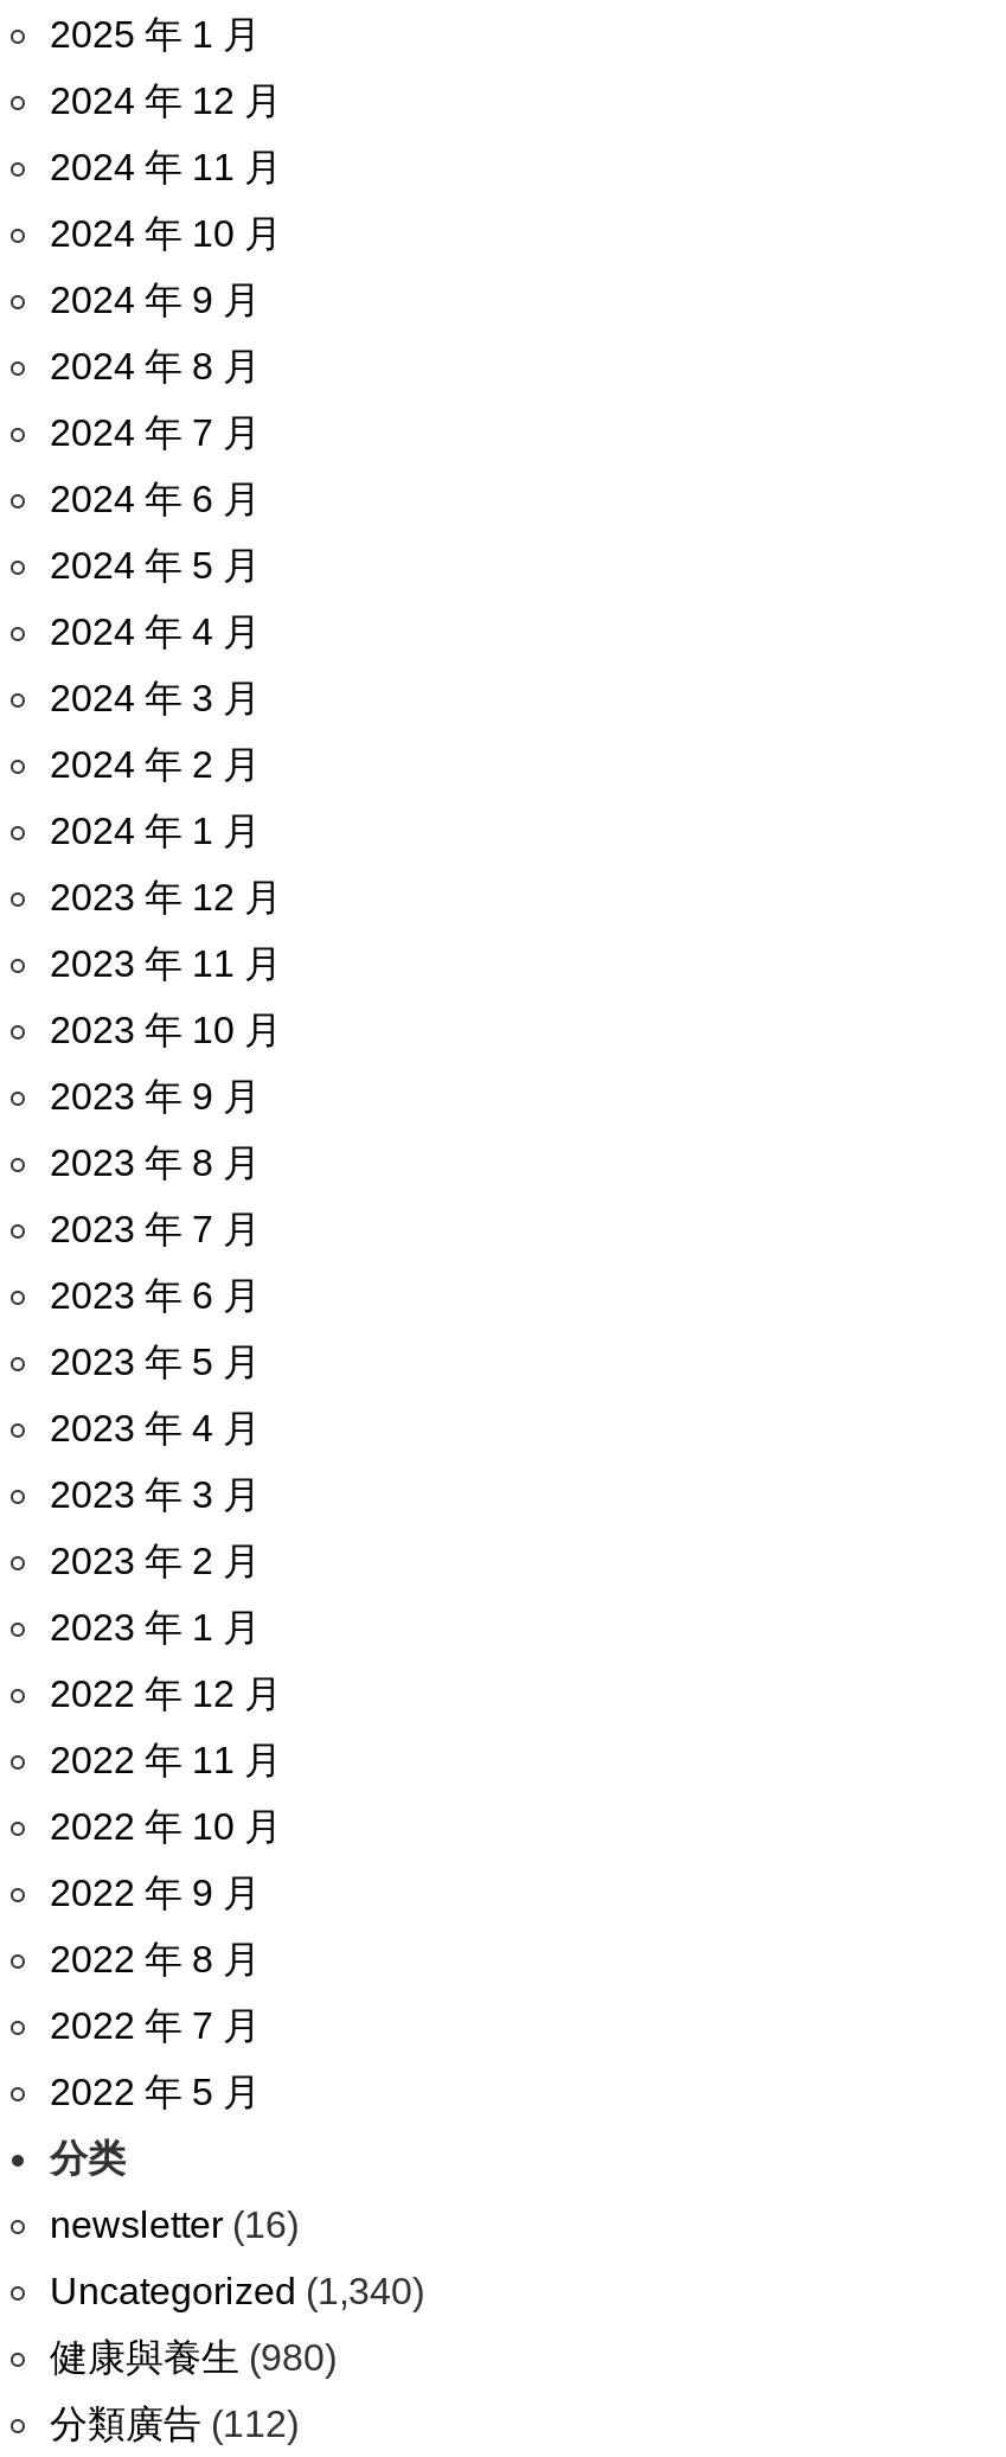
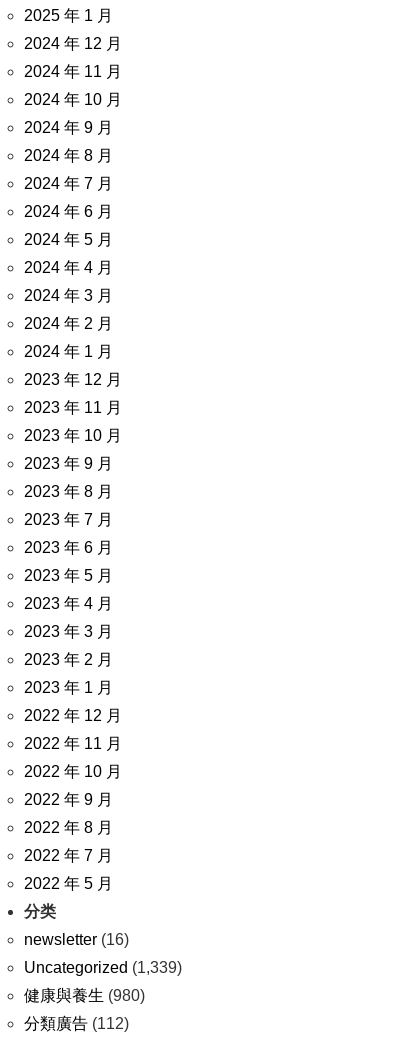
[50,2271,424,2311] Uncategorized (1,340) -> [24,959,182,976] Uncategorized (1,339)

